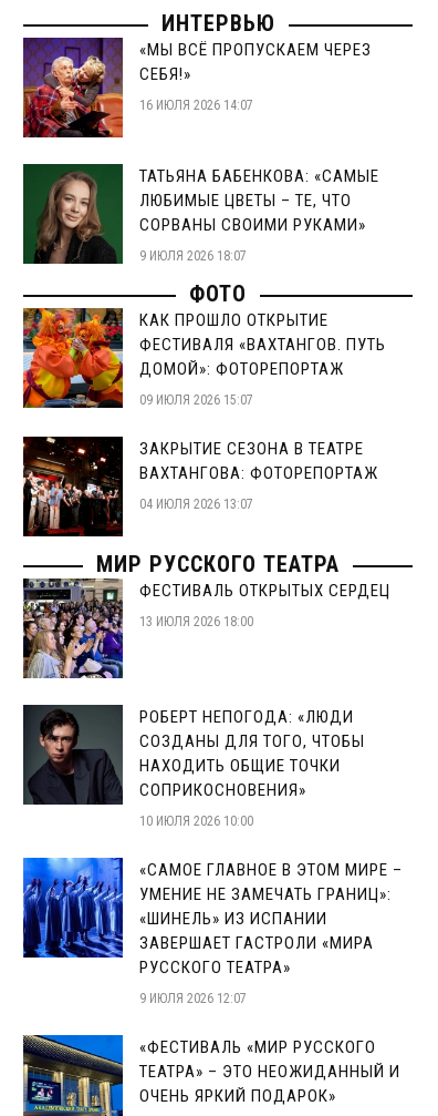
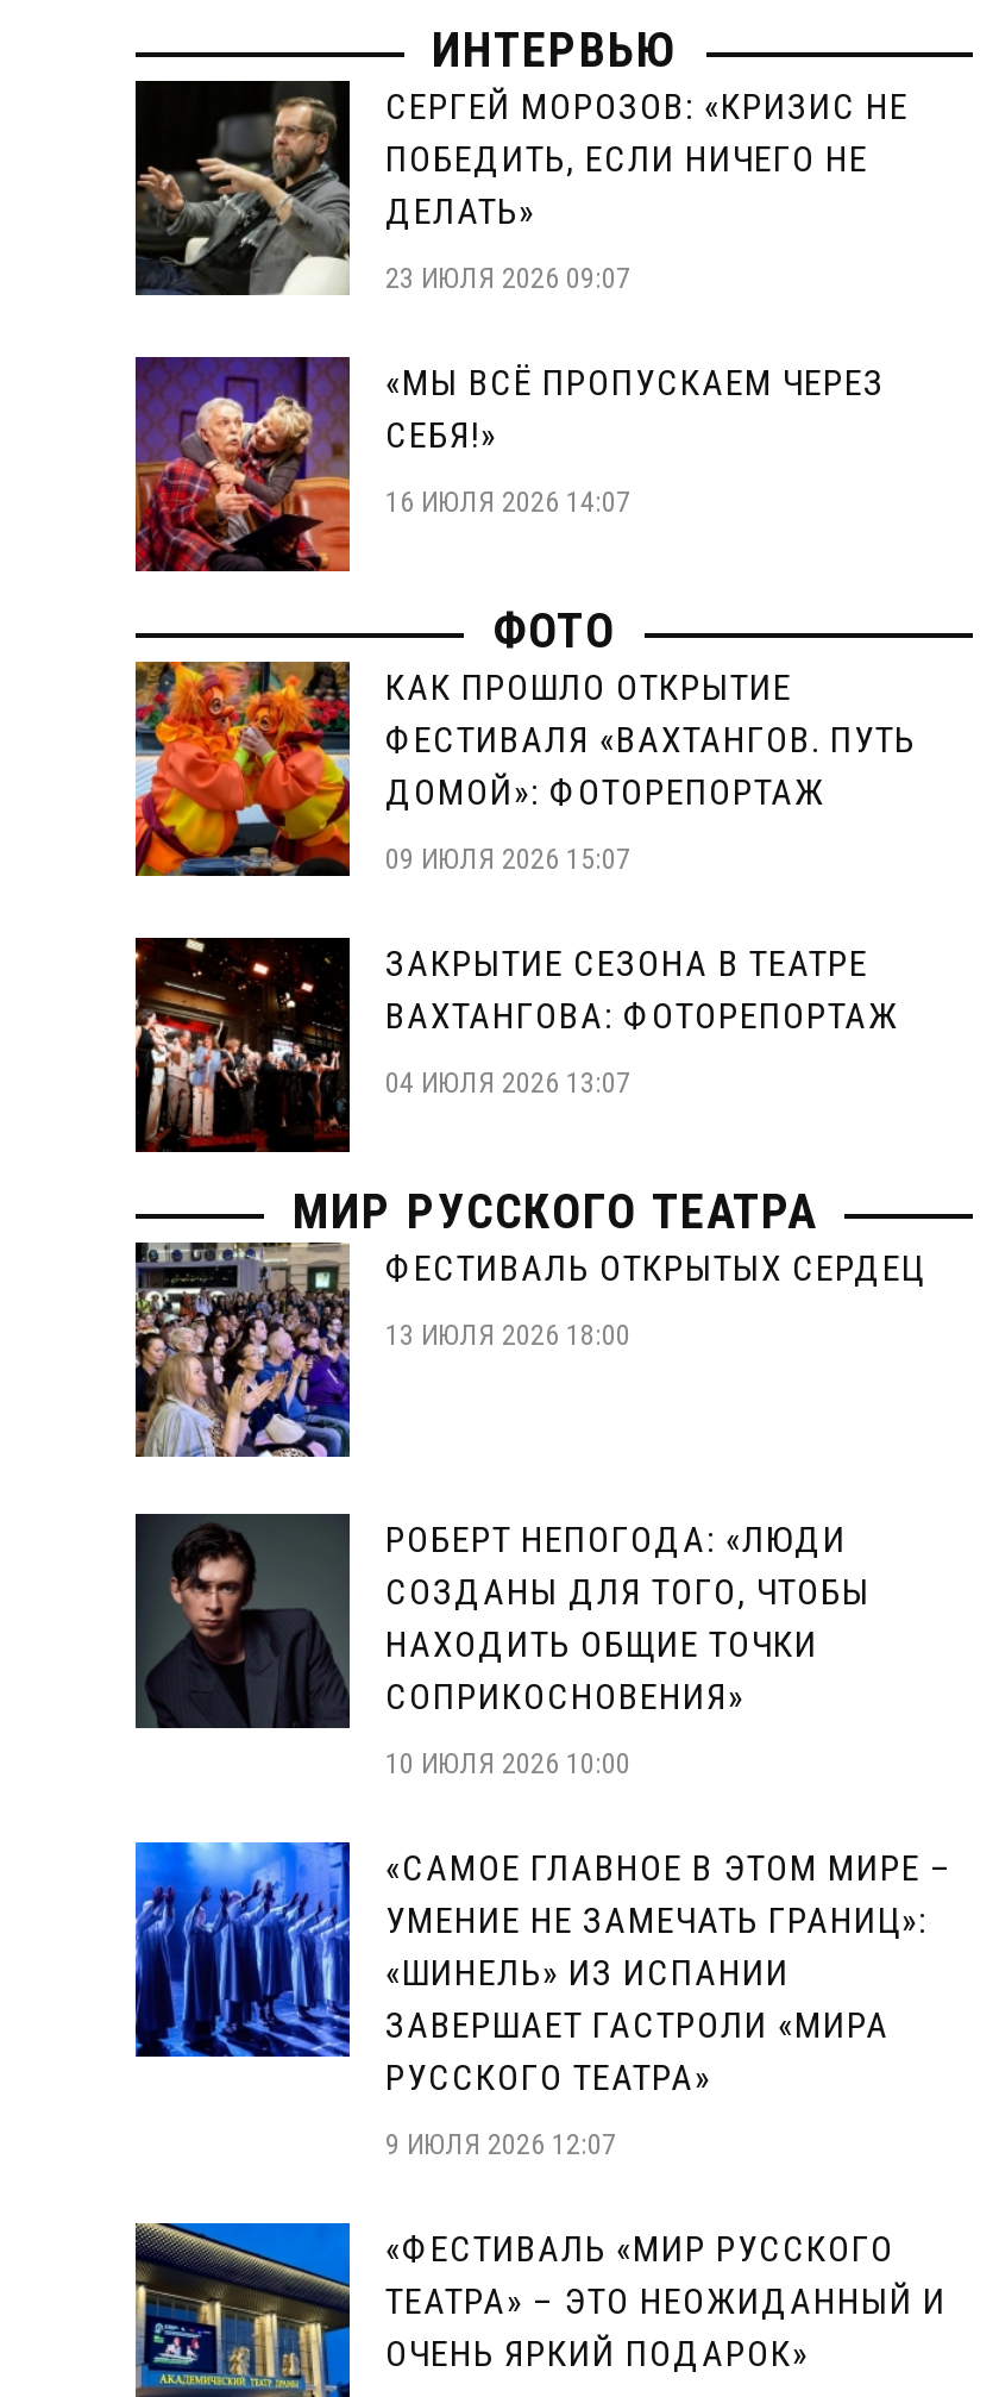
moved [21,35,372,140] -> [131,352,885,576]: [image] | «МЫ ВСЁ ПРОПУСКАЕМ ЧЕРЕЗ | СЕБЯ!» | 16 ИЮЛЯ 2026 14:07
none -> [133,79,909,298] [image] | СЕРГЕЙ МОРОЗОВ: «КРИЗИС НЕ | ПОБЕДИТЬ, ЕСЛИ НИЧЕГО НЕ | ДЕЛАТЬ» | 23 ИЮЛЯ 2026 09:07
[22,163,379,266] [image] | ТАТЬЯНА БАБЕНКОВА: «САМЫЕ | ЛЮБИМЫЕ ЦВЕТЫ – ТЕ, ЧТО | СОРВАНЫ СВОИМИ РУКАМИ» | 9 ИЮЛЯ 2026 18:07 -> none

